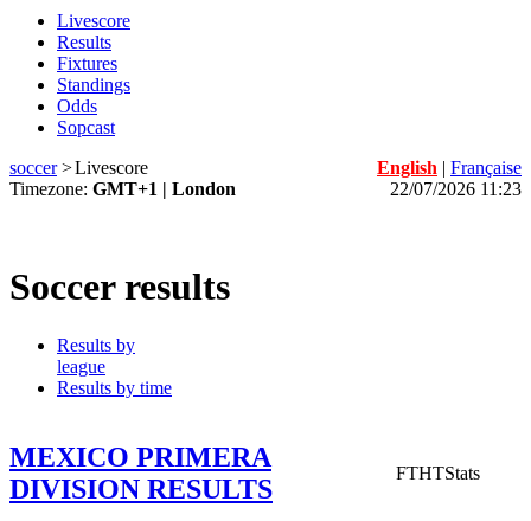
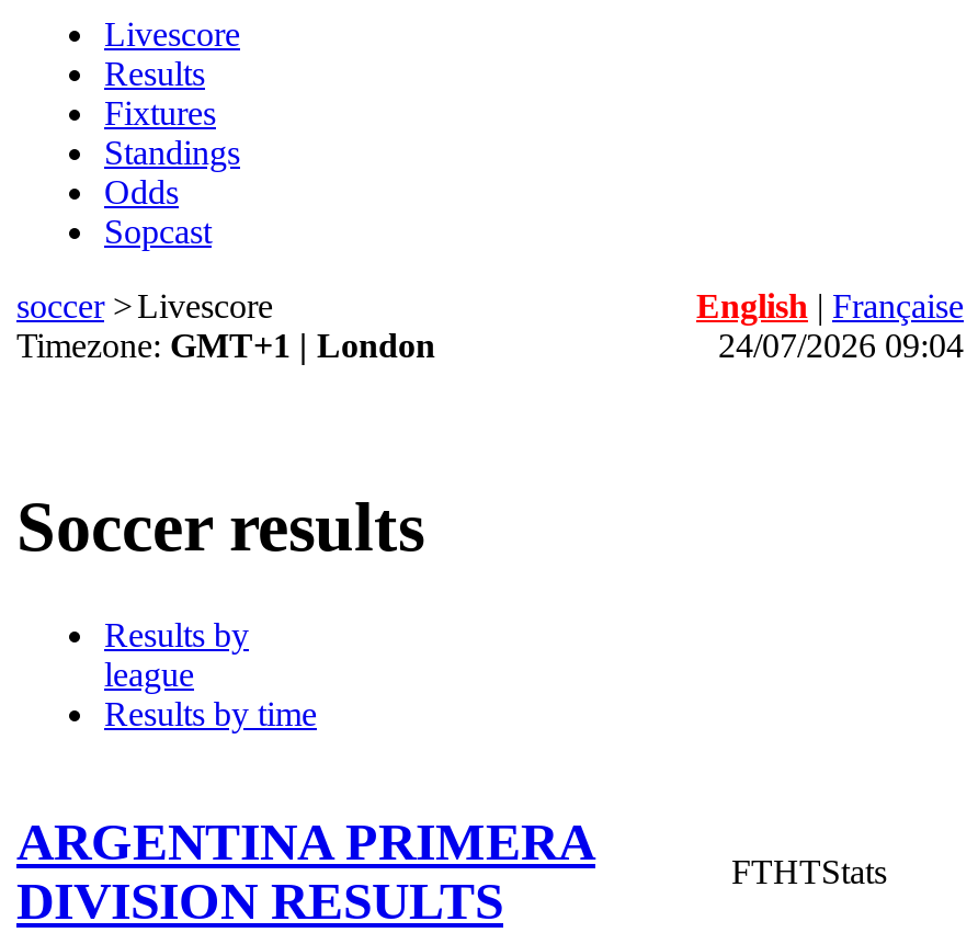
[390,179,522,199] 22/07/2026 11:23 -> [718,327,964,364] 24/07/2026 09:04
[9,441,271,472] MEXICO PRIMERA -> [16,813,595,870] ARGENTINA PRIMERA

